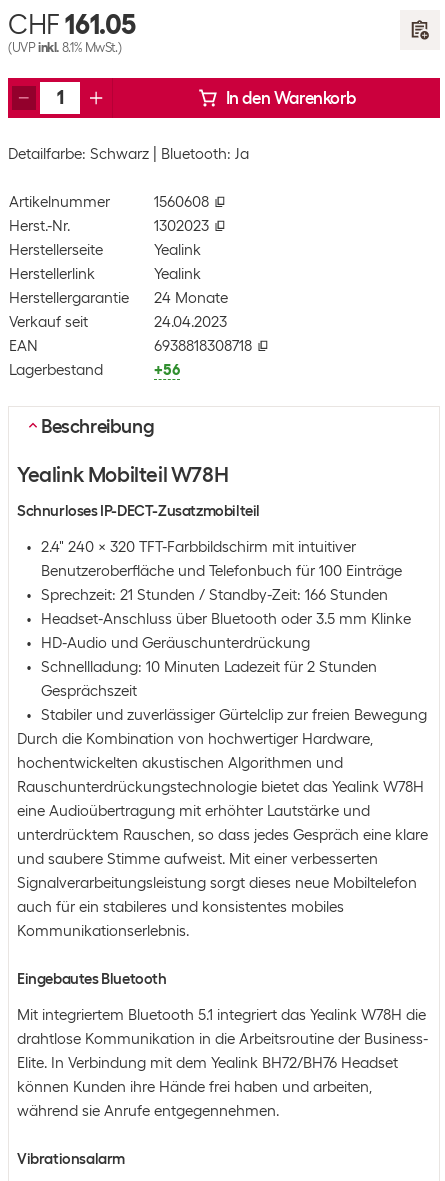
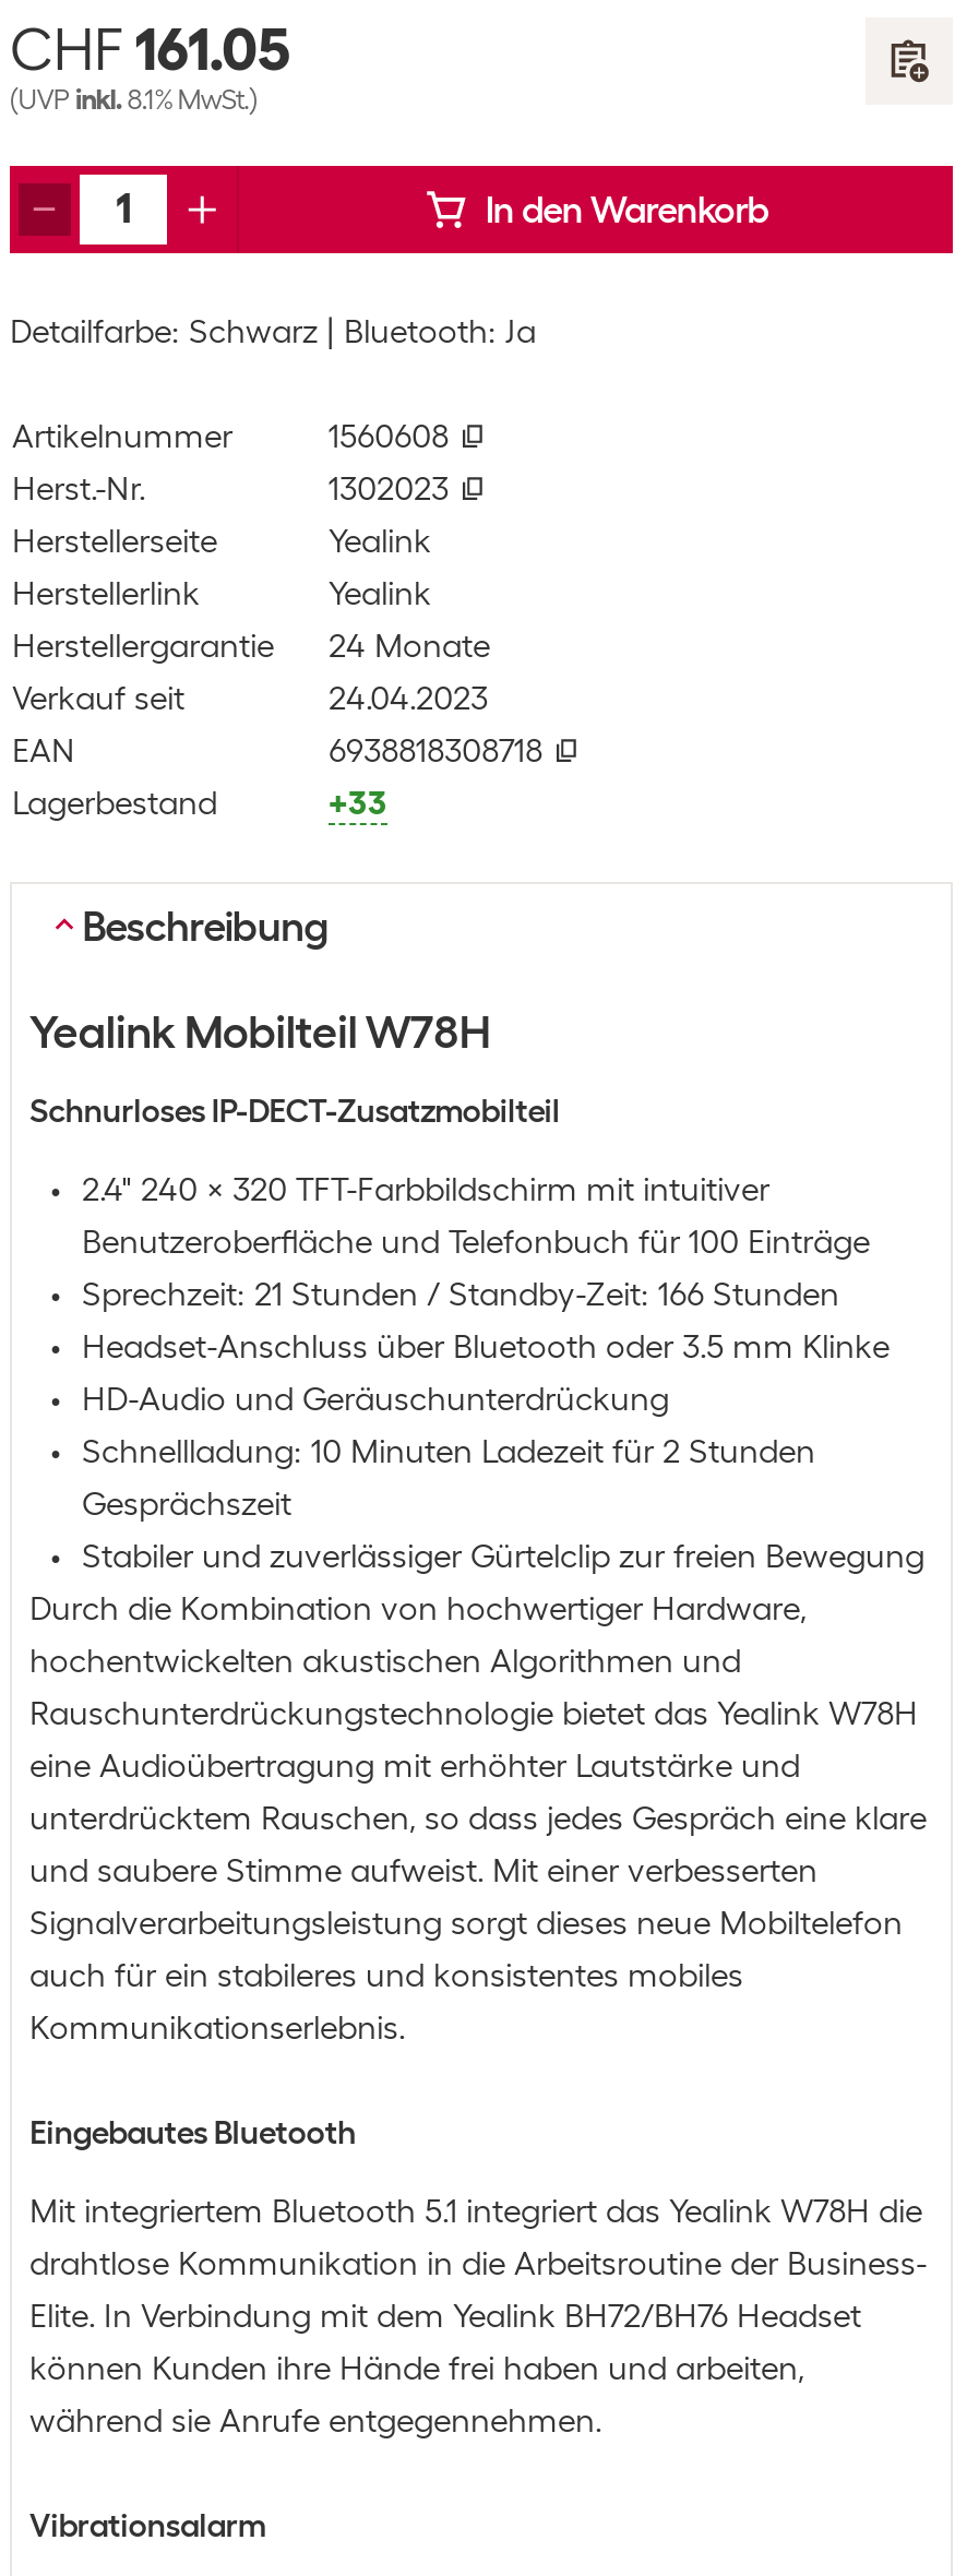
[154,361,180,379] +56 -> [329,784,387,823] +33

